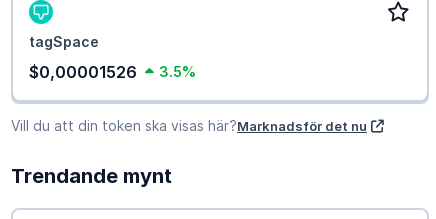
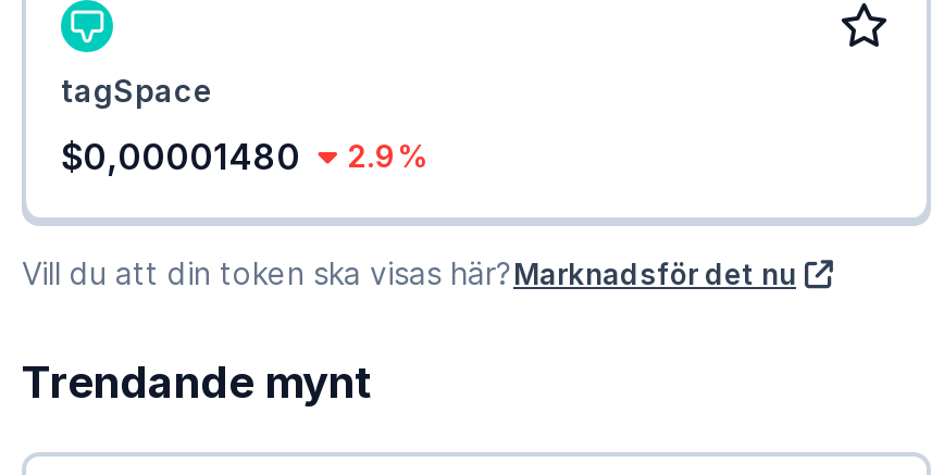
[29,62,137,82] $0,00001526 -> [61,135,300,179] $0,00001480
[158,63,195,80] 3.5% -> [347,138,427,175] 2.9%

